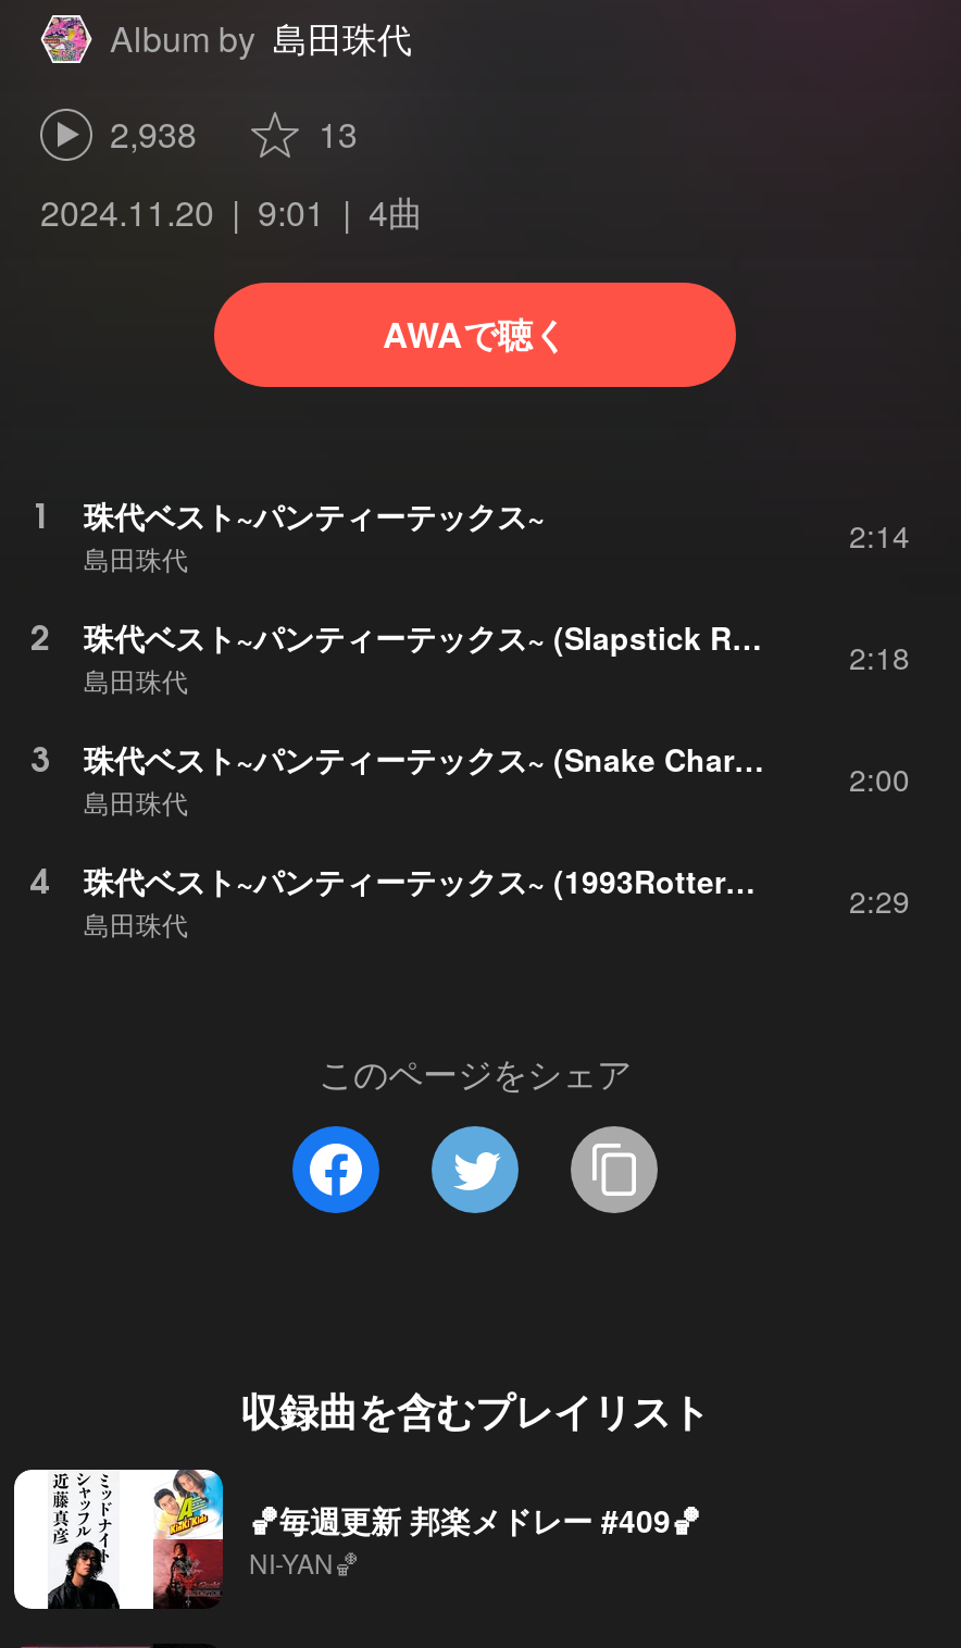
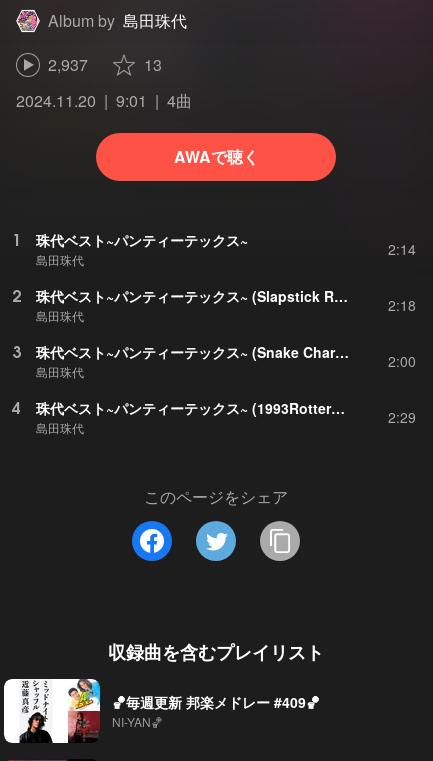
[110,109,197,159] 2,938 -> [48,53,88,76] 2,937

